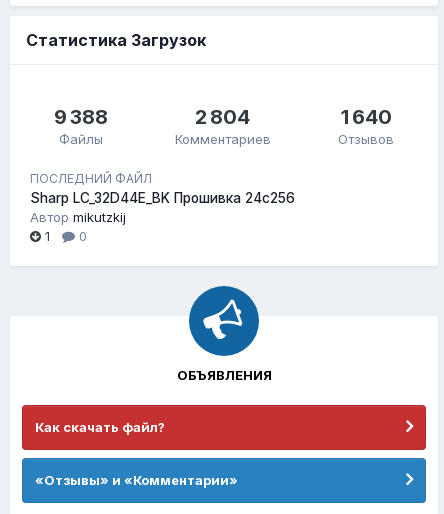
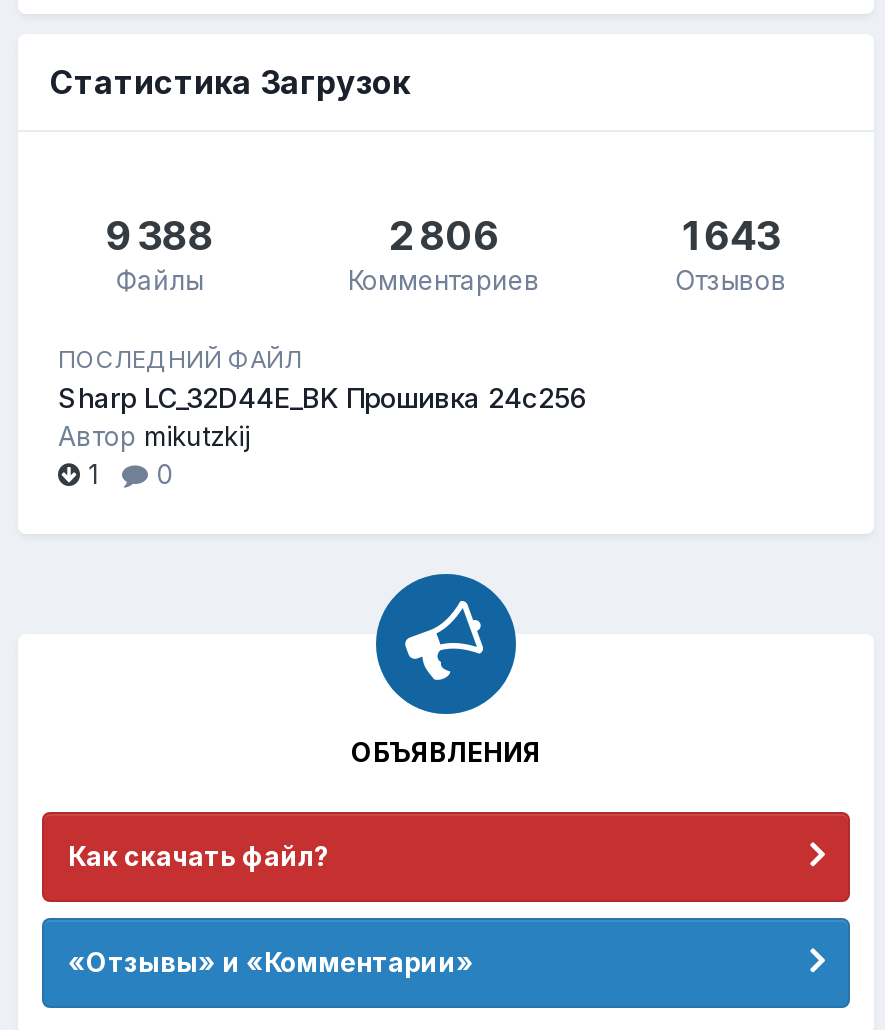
[195,105,250,129] 2 804 -> [389,211,499,259] 2 806
[341,105,392,129] 1 640 -> [682,211,780,259] 1 643

